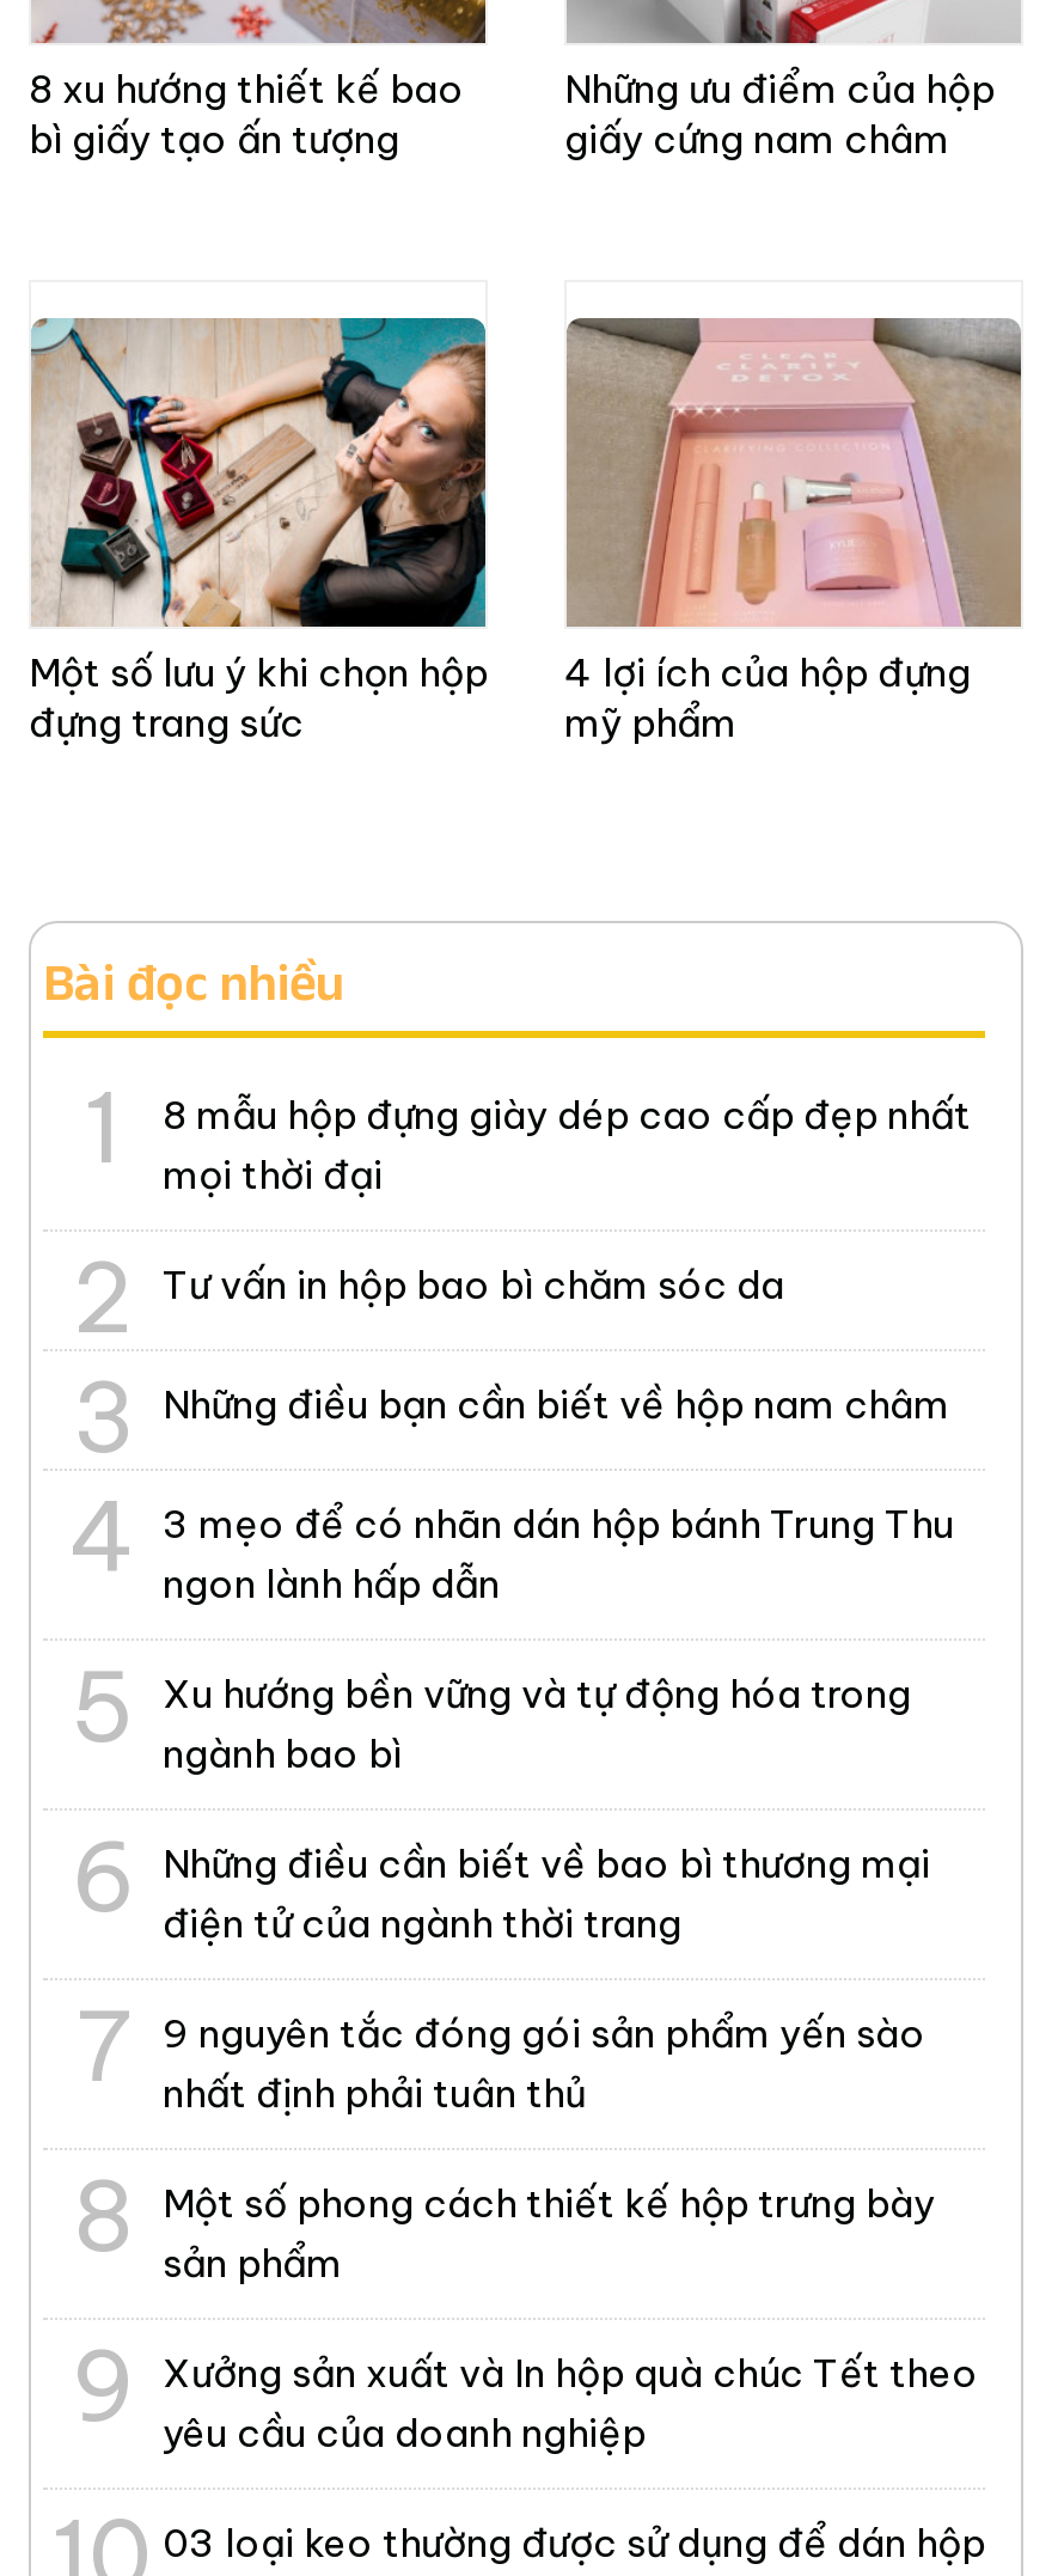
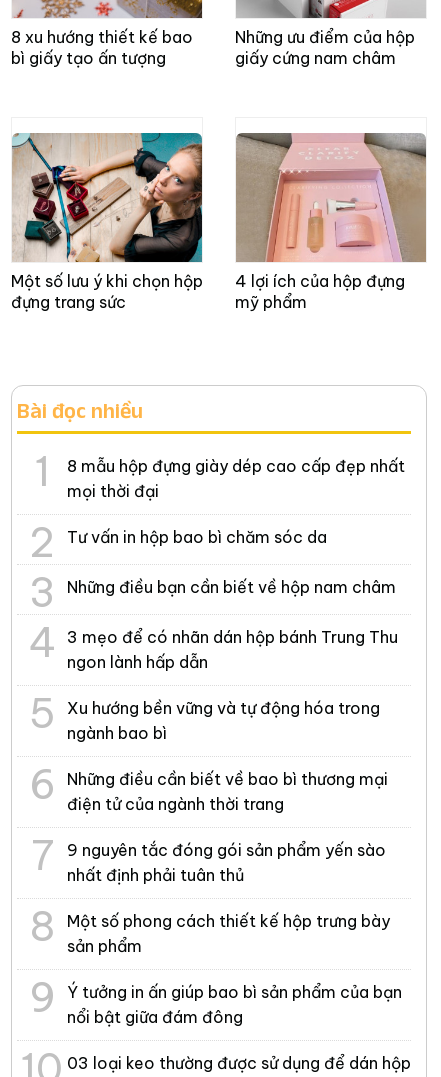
[163,2348,978,2456] Xưởng sản xuất và In hộp quà chúc Tết theo | yêu cầu của doanh nghiệp -> [67,982,402,1027] Ý tưởng in ấn giúp bao bì sản phẩm của bạn | nổi bật giữa đám đông

